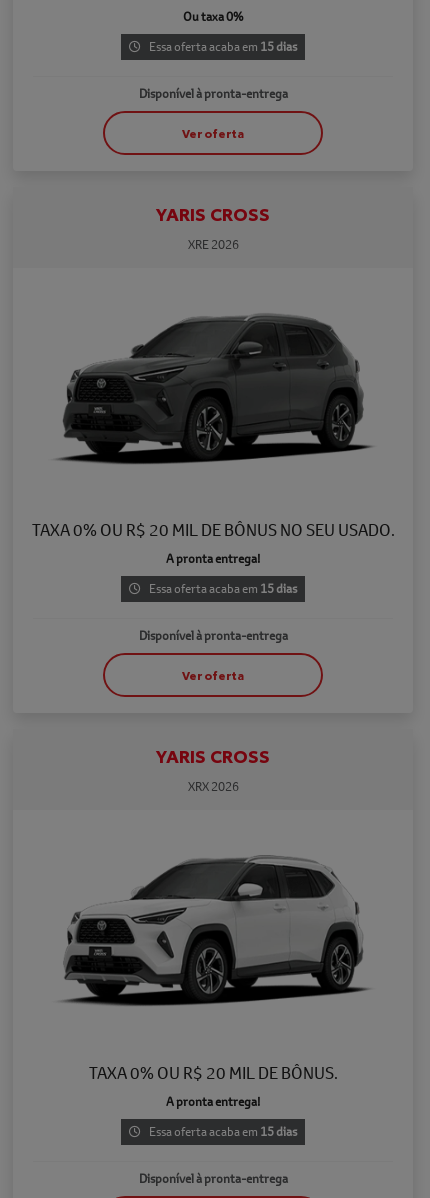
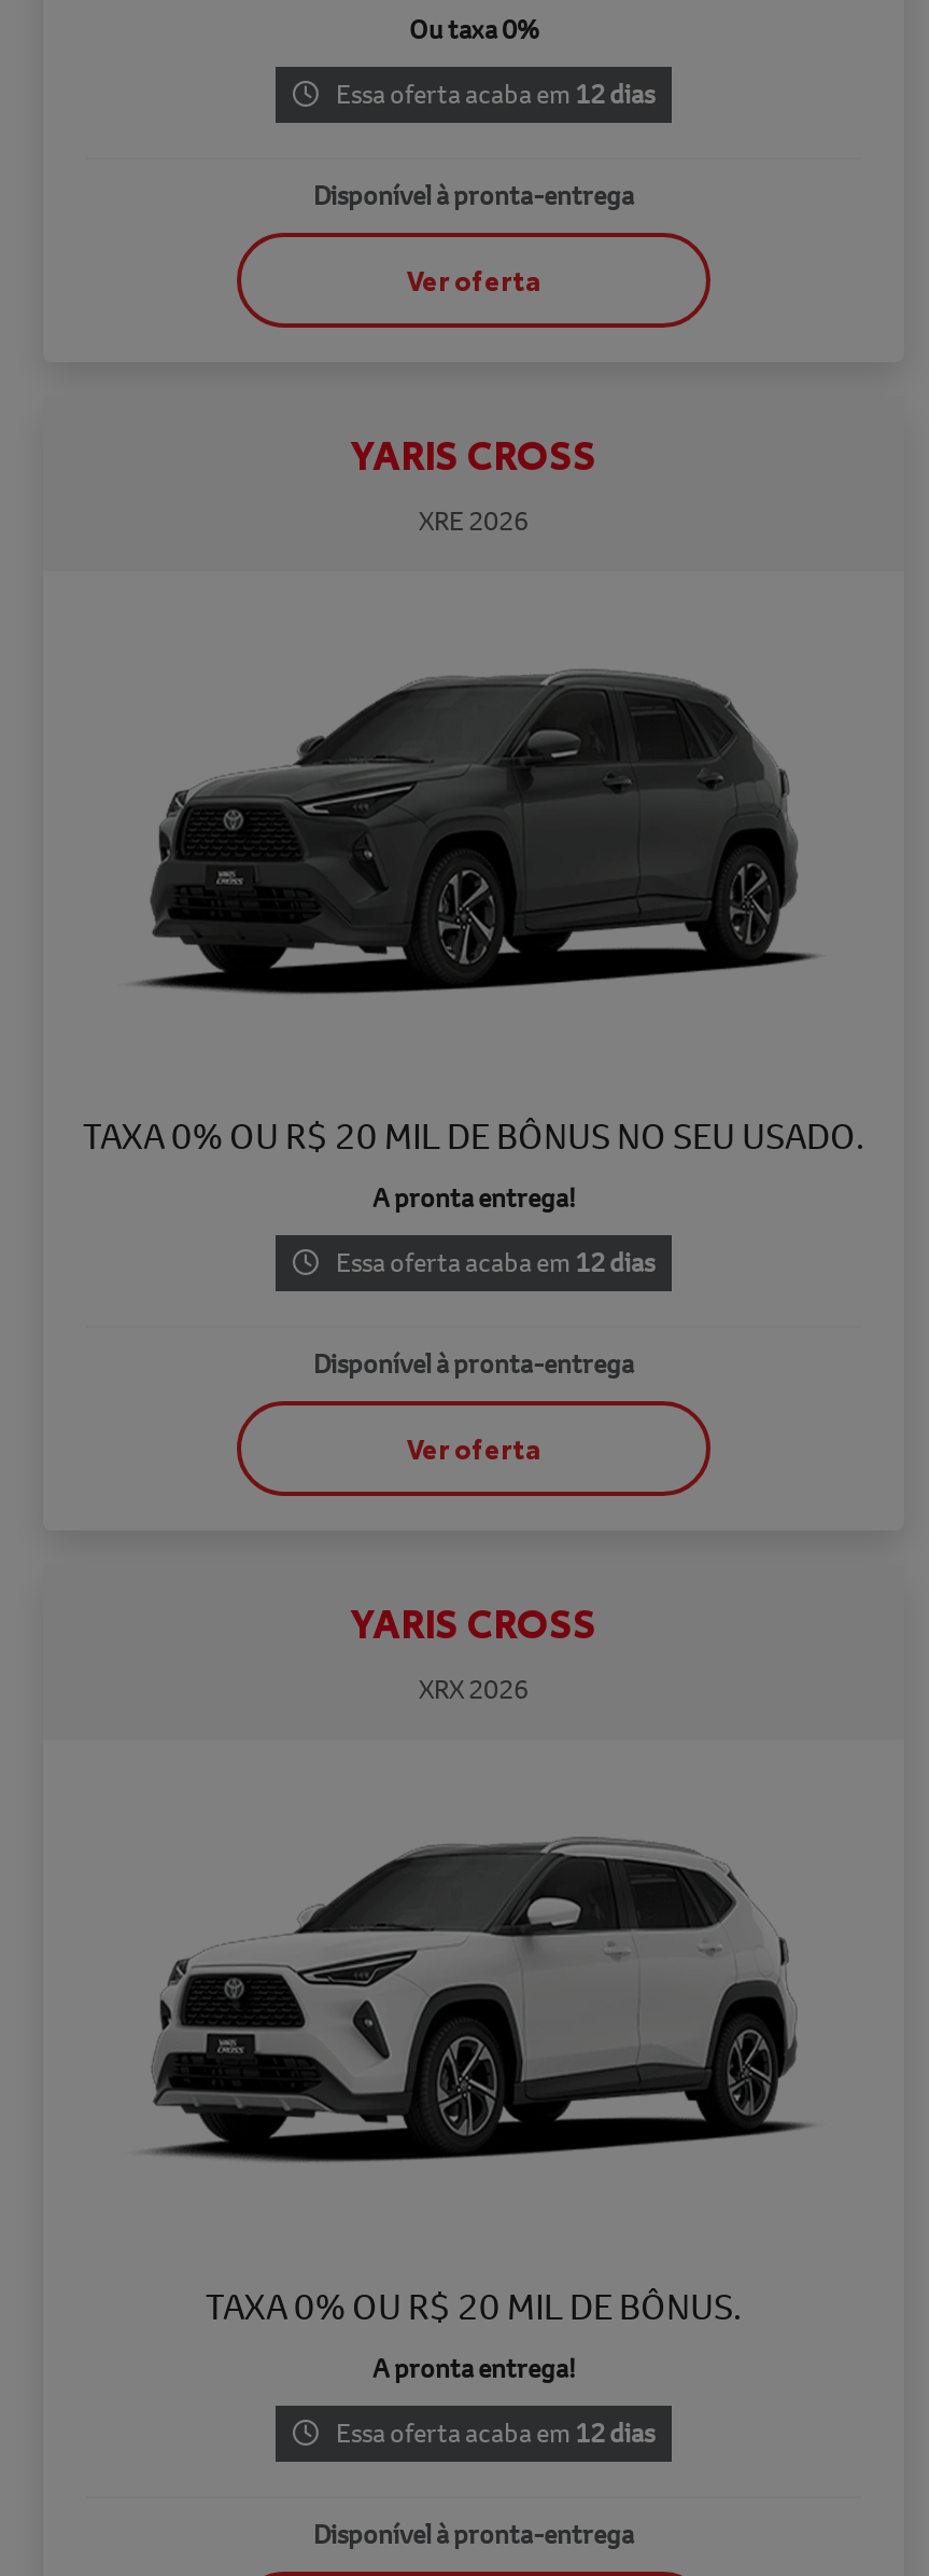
[149,37,297,54] Essa oferta acaba em 15 dias -> [336,74,654,111] Essa oferta acaba em 12 dias
[149,580,297,597] Essa oferta acaba em 15 dias -> [336,1244,654,1281] Essa oferta acaba em 12 dias
[149,1123,297,1140] Essa oferta acaba em 15 dias -> [336,2414,654,2451] Essa oferta acaba em 12 dias

